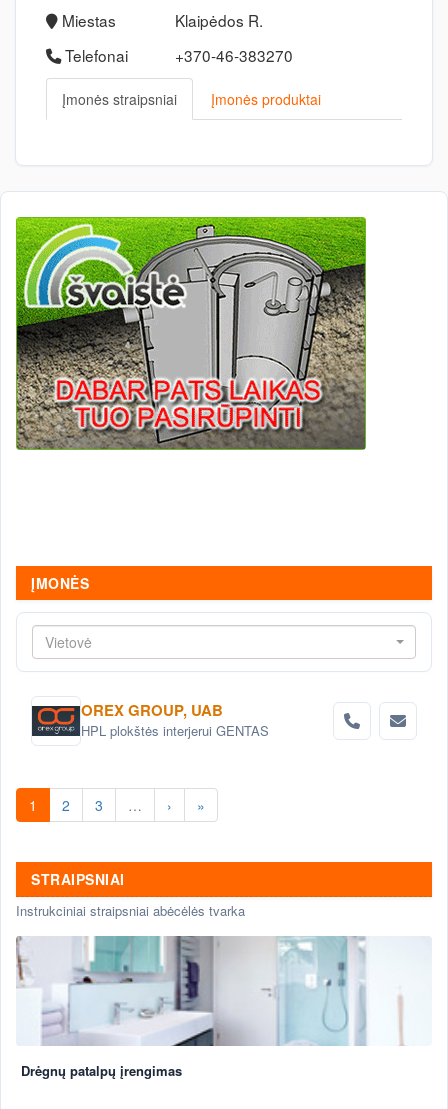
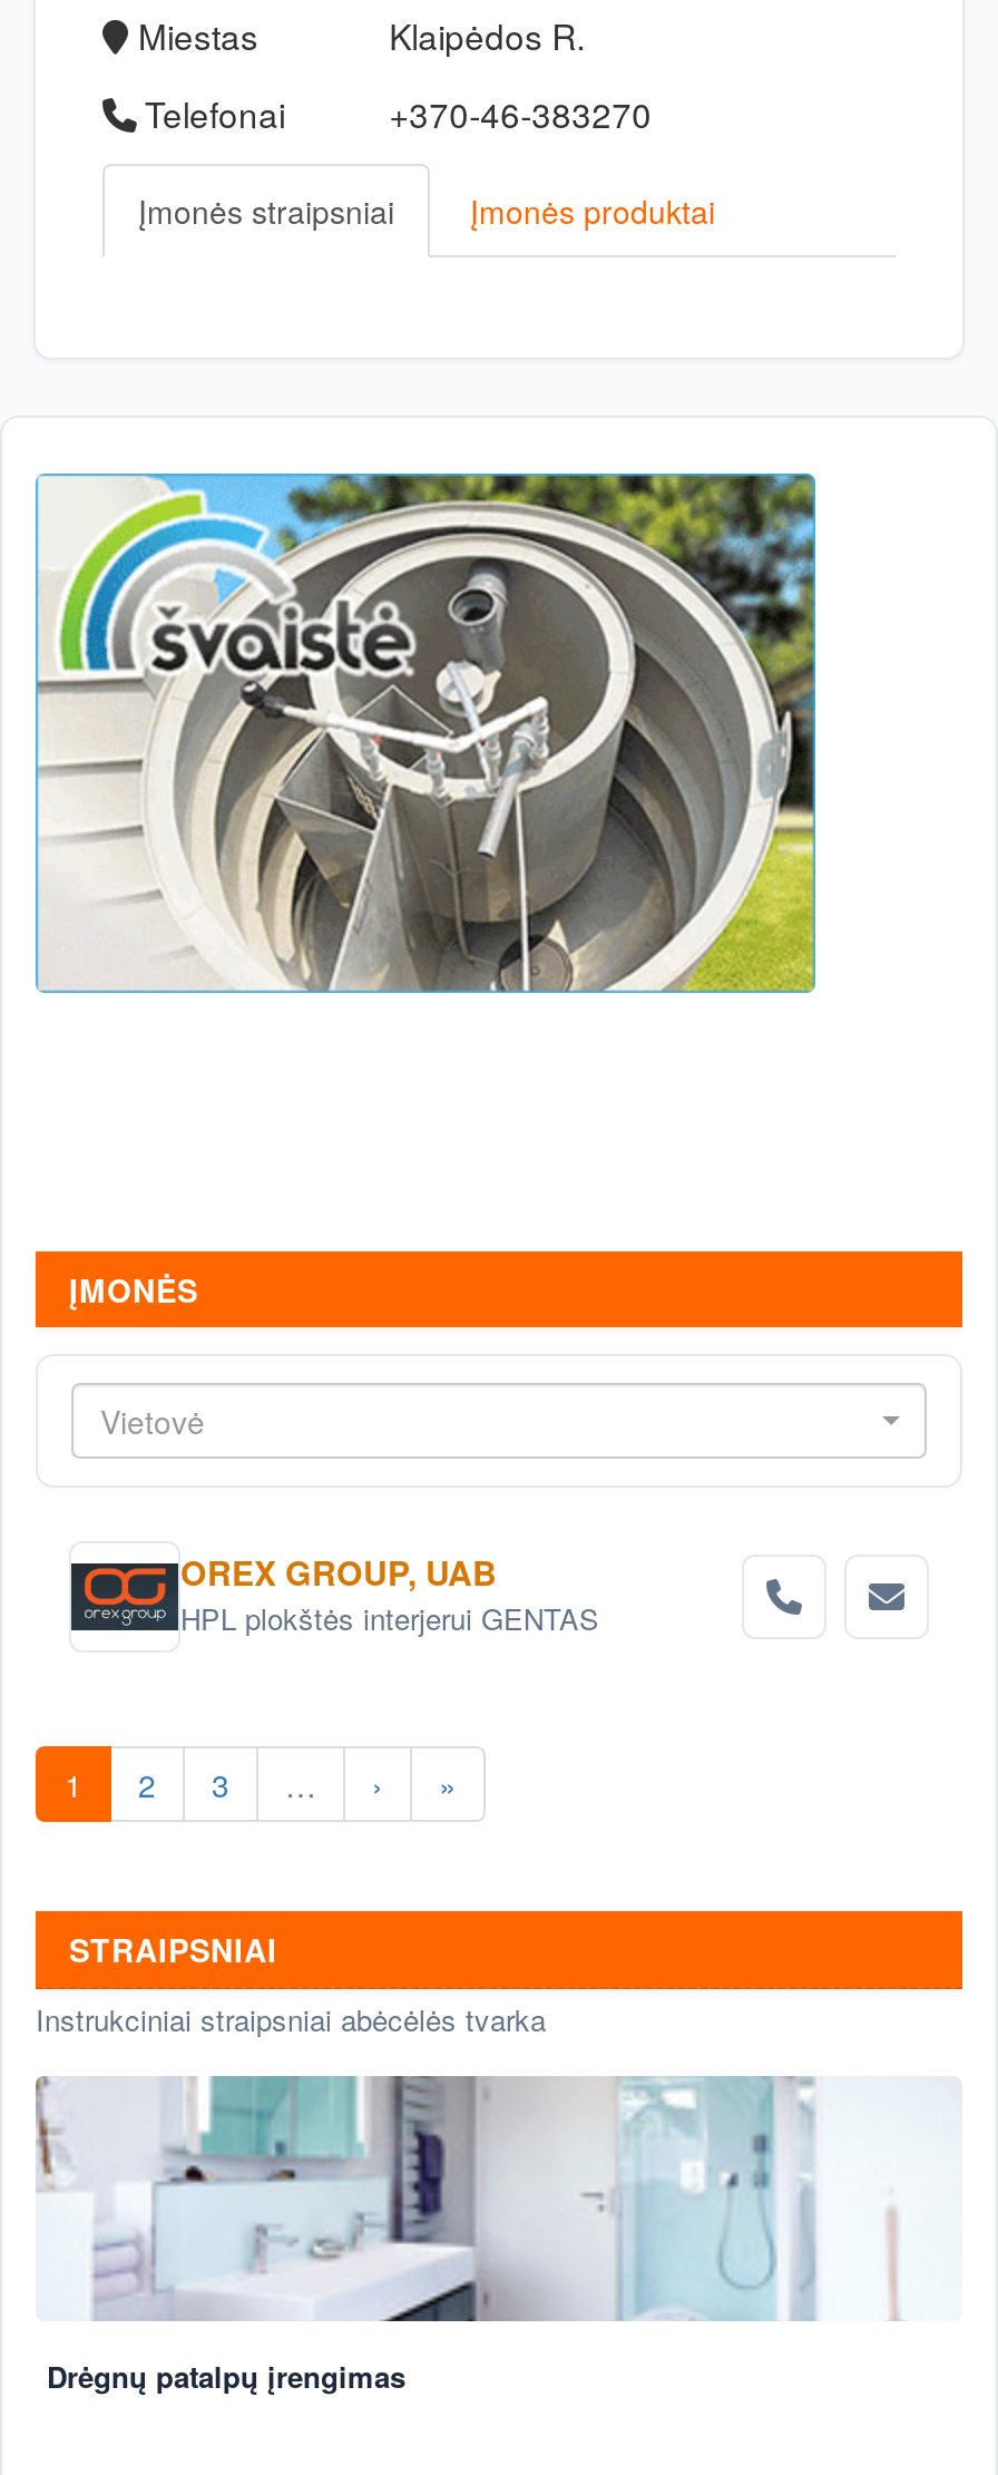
[15,216,367,451] [image] -> [33,471,818,995] [image]

